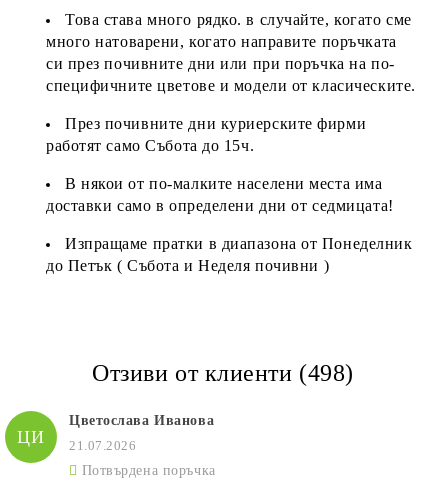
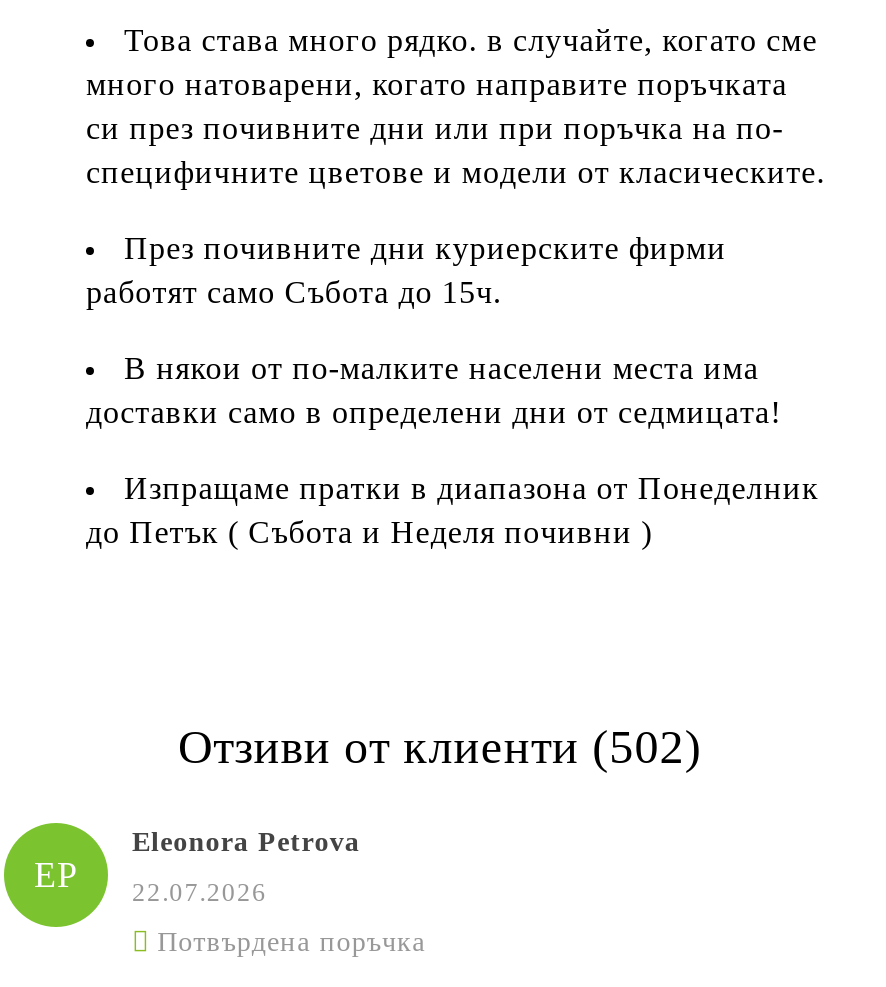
[92,360,354,386] Отзиви от клиенти (498) -> [178,721,702,773] Отзиви от клиенти (502)
[69,413,214,428] Цветослава Иванова -> [132,827,360,857] Eleonora Petrova
[17,427,45,447] ЦИ -> [34,854,78,894] EP
[69,438,137,453] 21.07.2026 -> [132,877,267,907] 22.07.2026

